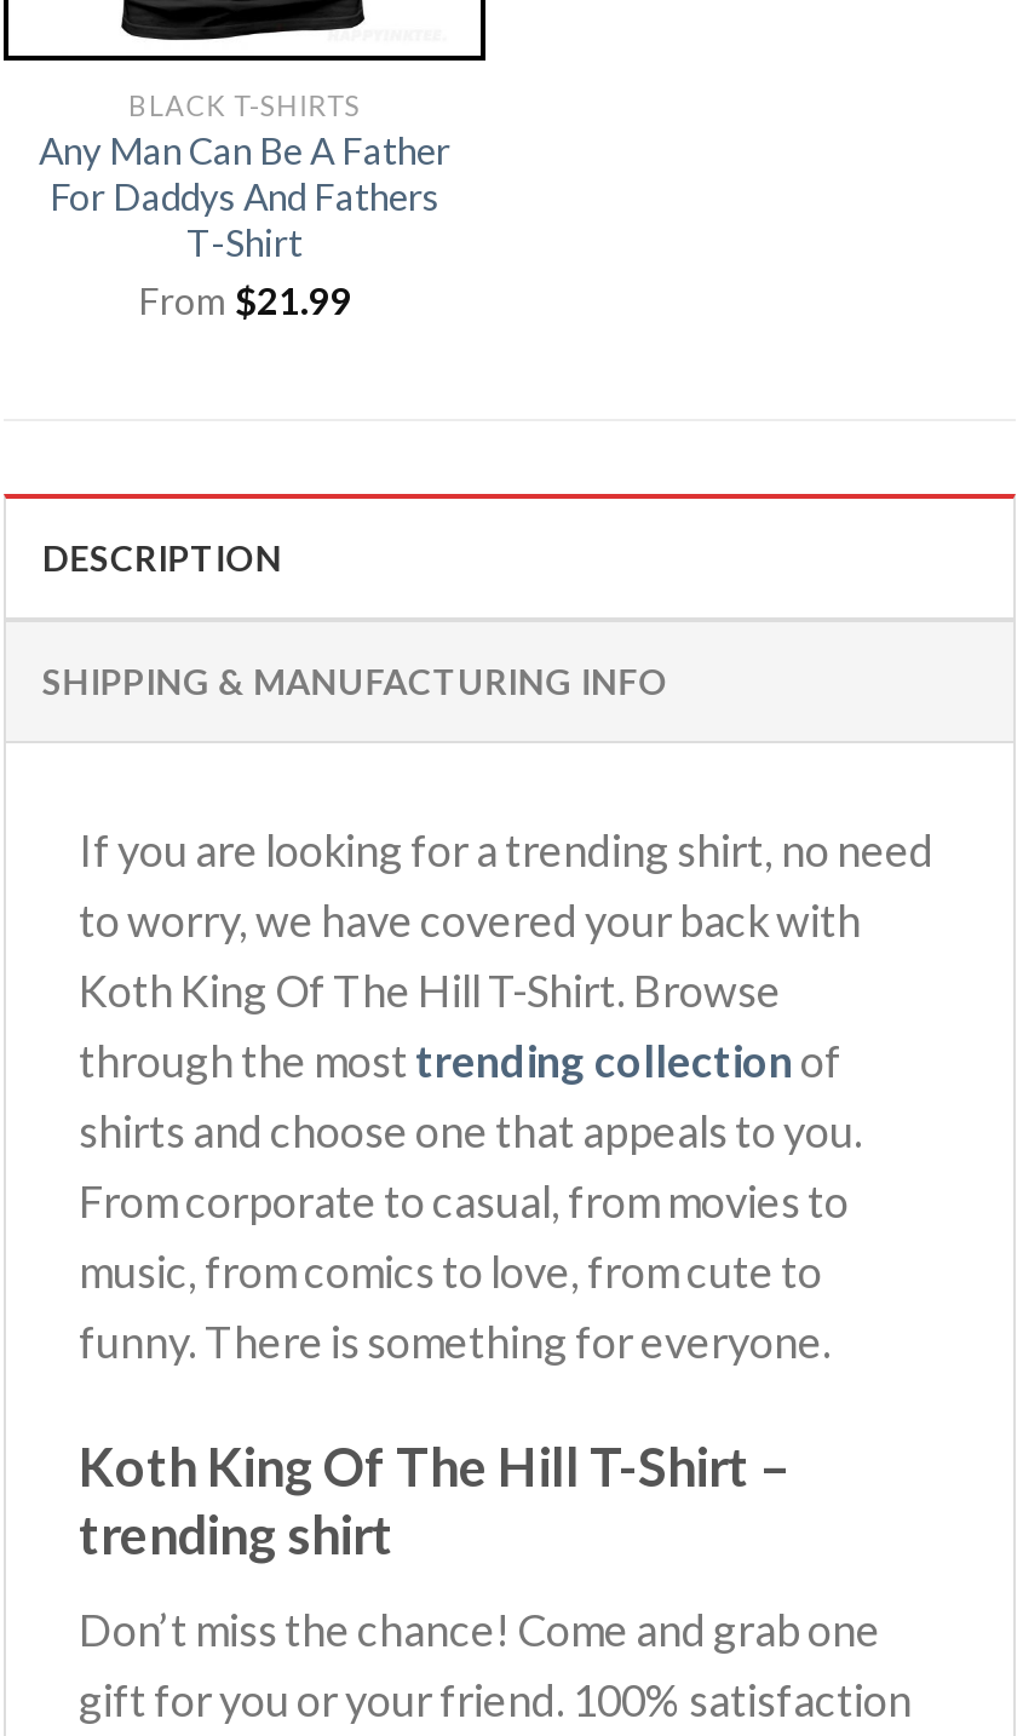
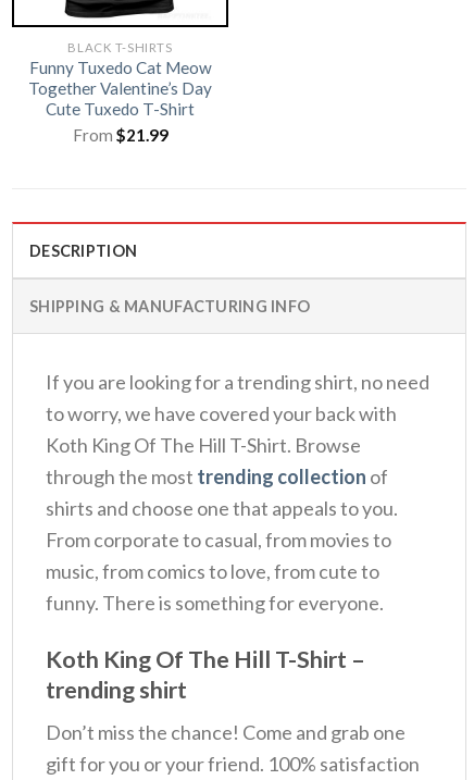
[39,128,450,264] Any Man Can Be A Father | For Daddys And Fathers | T-Shirt -> [28,58,212,119] Funny Tuxedo Cat Meow | Together Valentine’s Day | Cute Tuxedo T-Shirt

